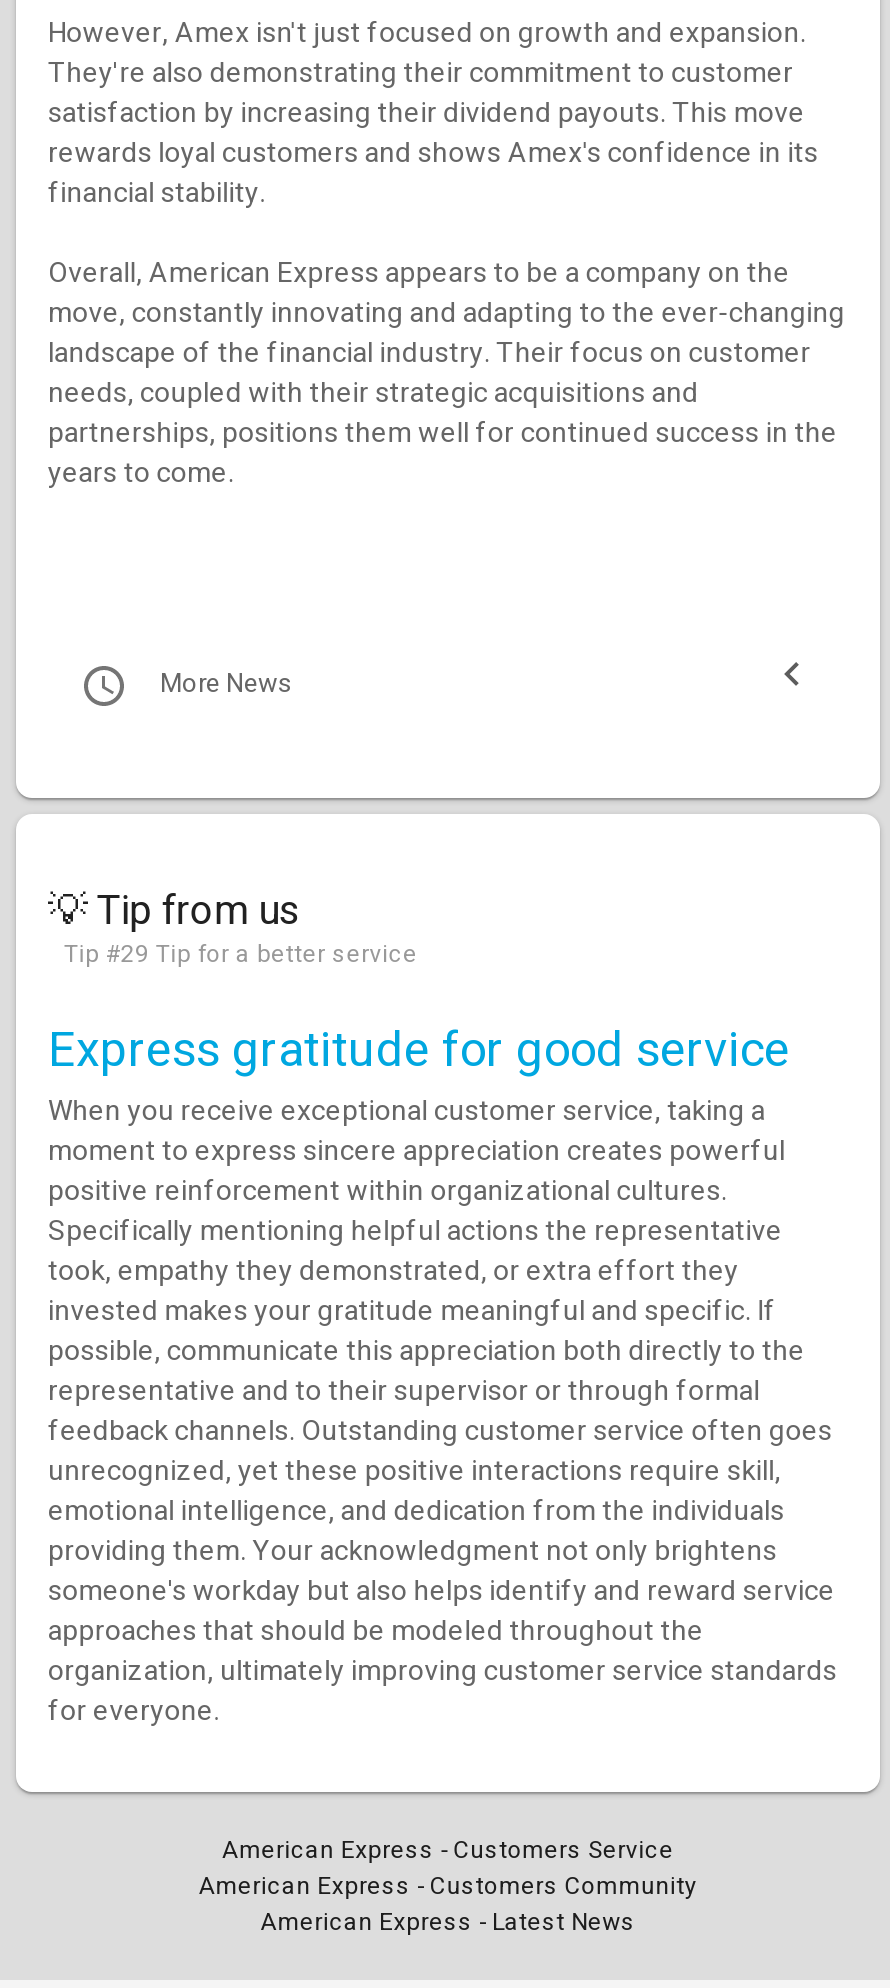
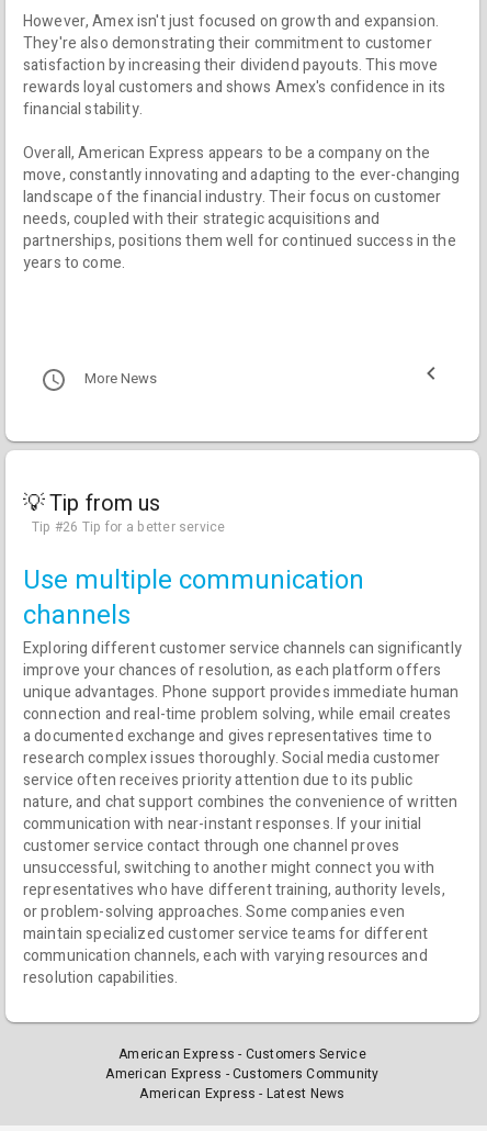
[64,936,417,972] Tip #29 Tip for a better service -> [32,517,226,537] Tip #26 Tip for a better service
[48,1016,837,1732] Express gratitude for good service | When you receive exceptional customer service, taking a | moment to express sincere appreciation creates powerful | positive reinforcement within organizational cultures. | Specifically mentioning helpful actions the representative | took, empathy they demonstrated, or extra effort they | invested makes your gratitude meaningful and specific. If | possible, communicate this appreciation both directly to the | representative and to their supervisor or through formal | feedback channels. Outstanding customer service often goes | unrecognized, yet these positive interactions require skill, | emotional intelligence, and dedication from the individuals | providing them. Your acknowledgment not only brightens | someone's workday but also helps identify and reward service | approaches that should be modeled throughout the | organization, ultimately improving customer service standards | for everyone. -> [23,561,462,990] Use multiple communication | channels | Exploring different customer service channels can significantly | improve your chances of resolution, as each platform offers | unique advantages. Phone support provides immediate human | connection and real-time problem solving, while email creates | a documented exchange and gives representatives time to | research complex issues thoroughly. Social media customer | service often receives priority attention due to its public | nature, and chat support combines the convenience of written | communication with near-instant responses. If your initial | customer service contact through one channel proves | unsuccessful, switching to another might connect you with | representatives who have different training, authority levels, | or problem-solving approaches. Some companies even | maintain specialized customer service teams for different | communication channels, each with varying resources and | resolution capabilities.

